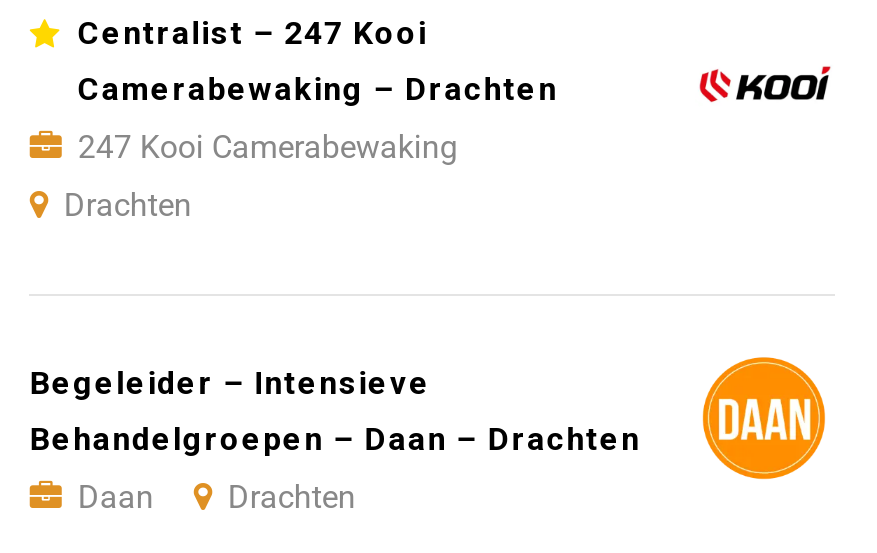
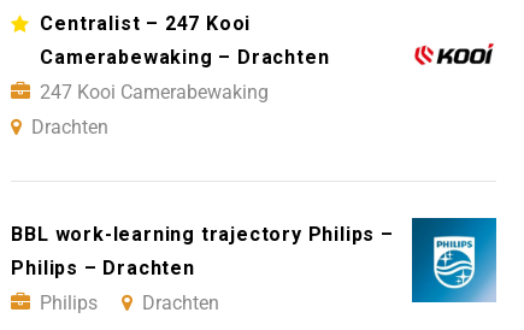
[30,364,431,402] Begeleider – Intensieve -> [11,223,394,246] BBL work-learning trajectory Philips –
[695,356,835,496] [image] -> [411,217,497,304] [image]
[30,420,641,458] Behandelgroepen – Daan – Drachten -> [11,256,195,279] Philips – Drachten
[78,478,154,516] Daan -> [40,291,98,314] Philips

